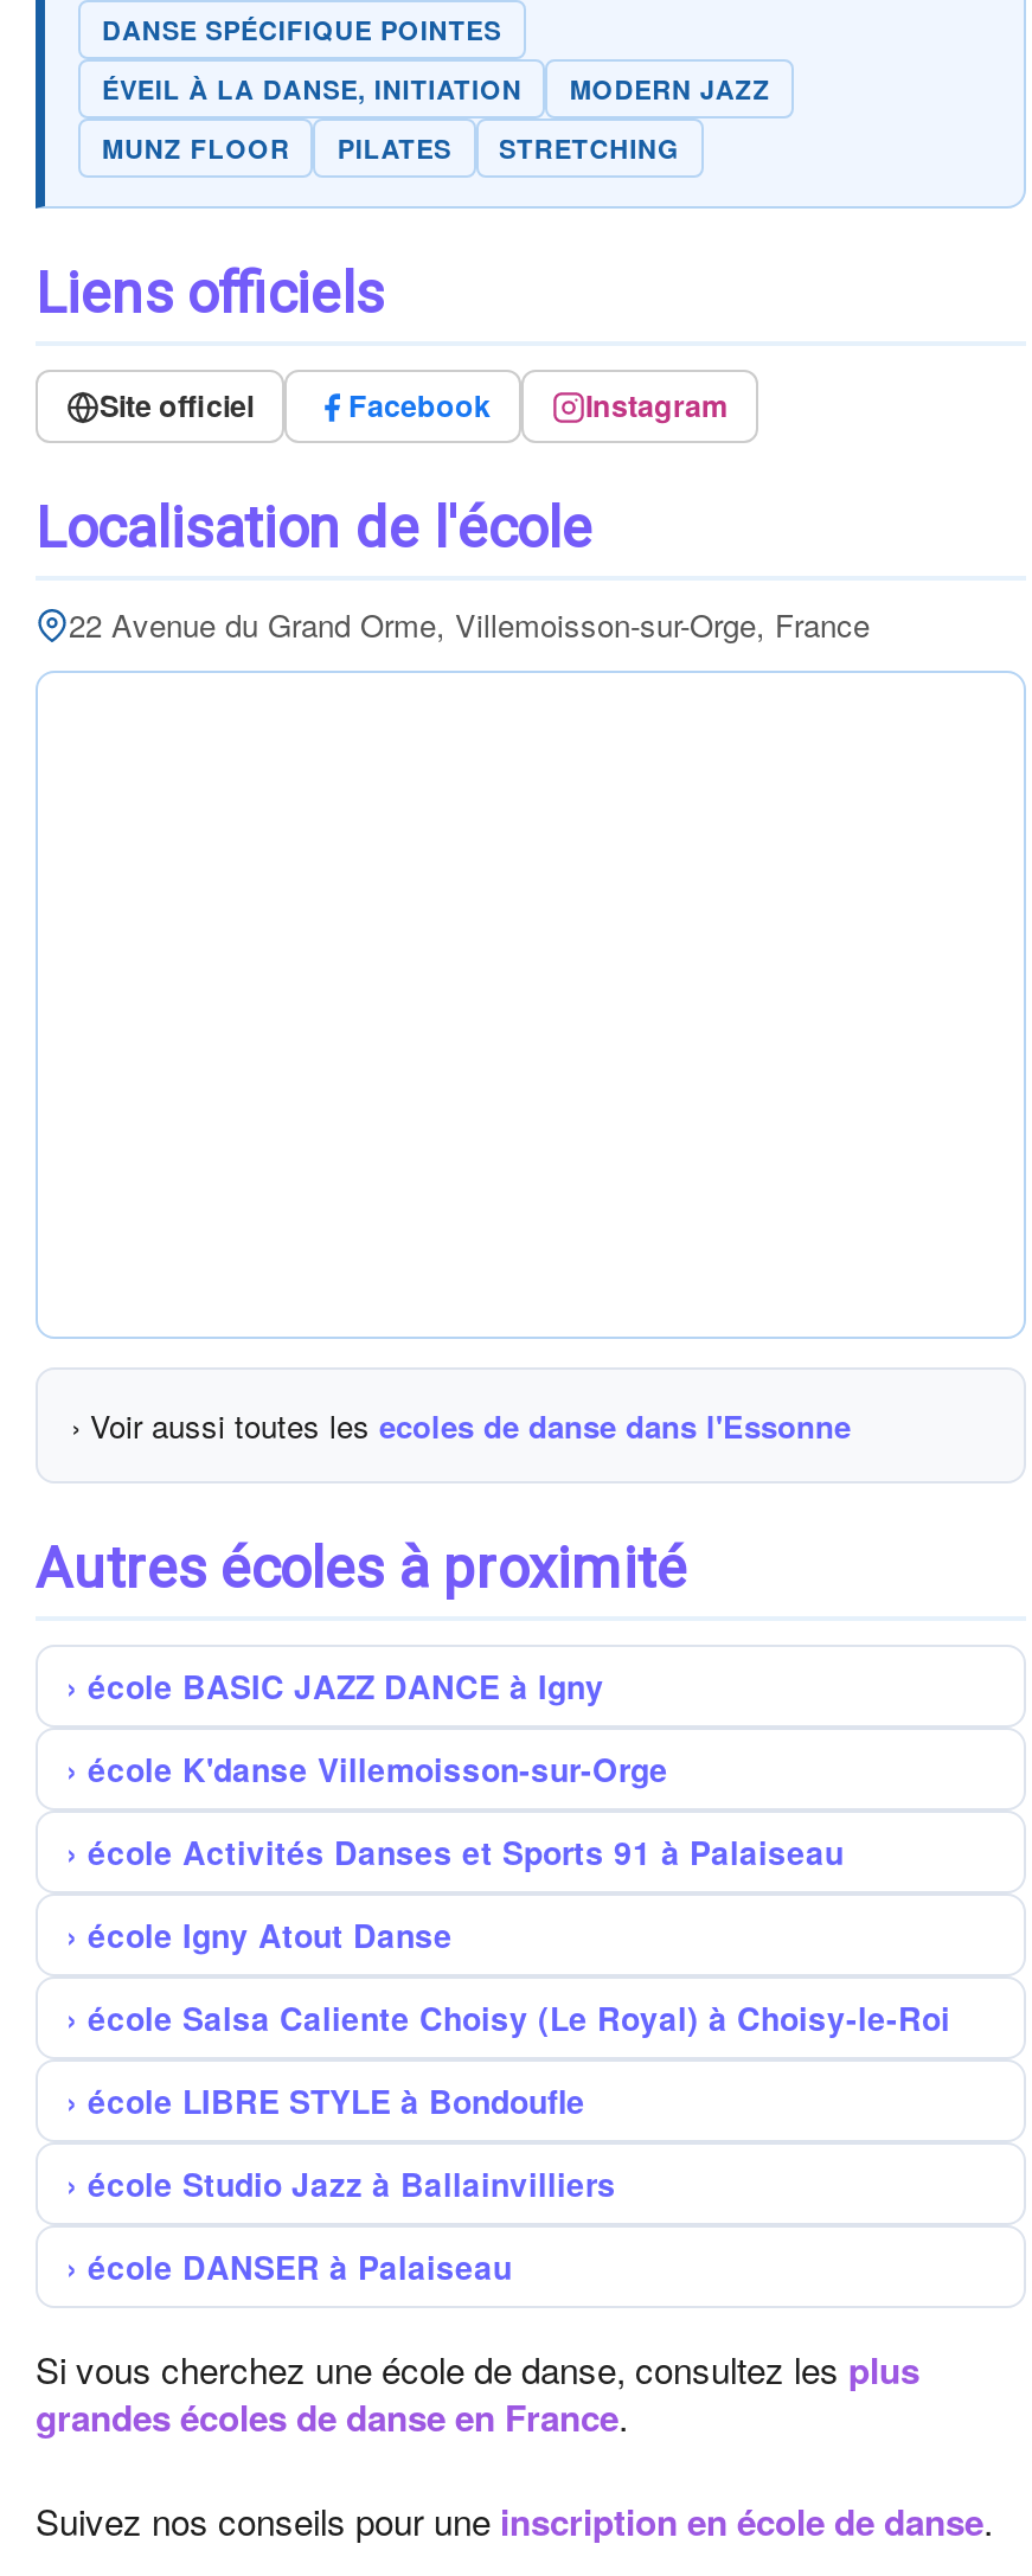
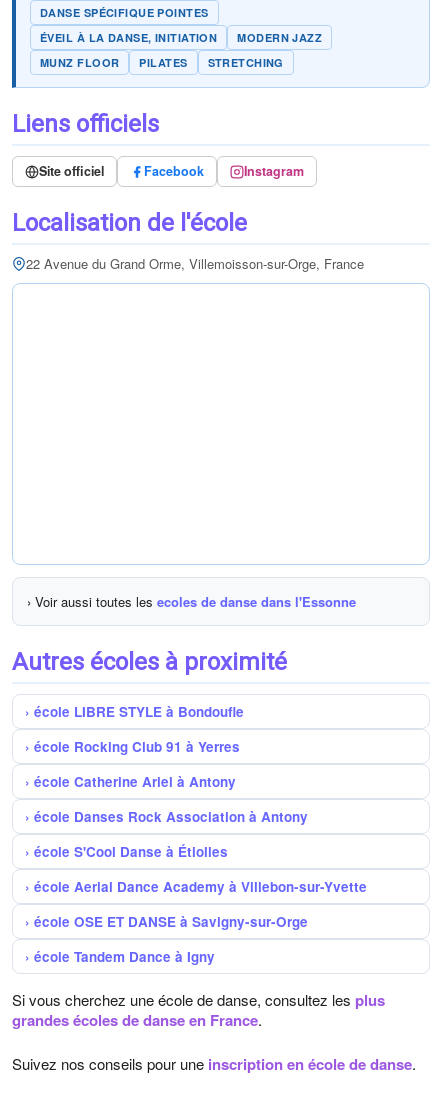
[88,1665,950,2041] école BASIC JAZZ DANCE à Igny | école K'danse Villemoisson-sur-Orge | école Activités Danses et Sports 91 à Palaiseau | école Igny Atout Danse | école Salsa Caliente Choisy (Le Royal) à Choisy-le-Roi -> none
moved [88,2079,585,2124] -> [34,702,244,721]: école LIBRE STYLE à Bondoufle
[88,2162,616,2290] école Studio Jazz à Ballainvilliers | école DANSER à Palaiseau -> [34,737,367,966] école Rocking Club 91 à Yerres | école Catherine Ariel à Antony | école Danses Rock Association à Antony | école S'Cool Danse à Étiolles | école Aerial Dance Academy à Villebon-sur-Yvette | école OSE ET DANSE à Savigny-sur-Orge | école Tandem Dance à Igny

